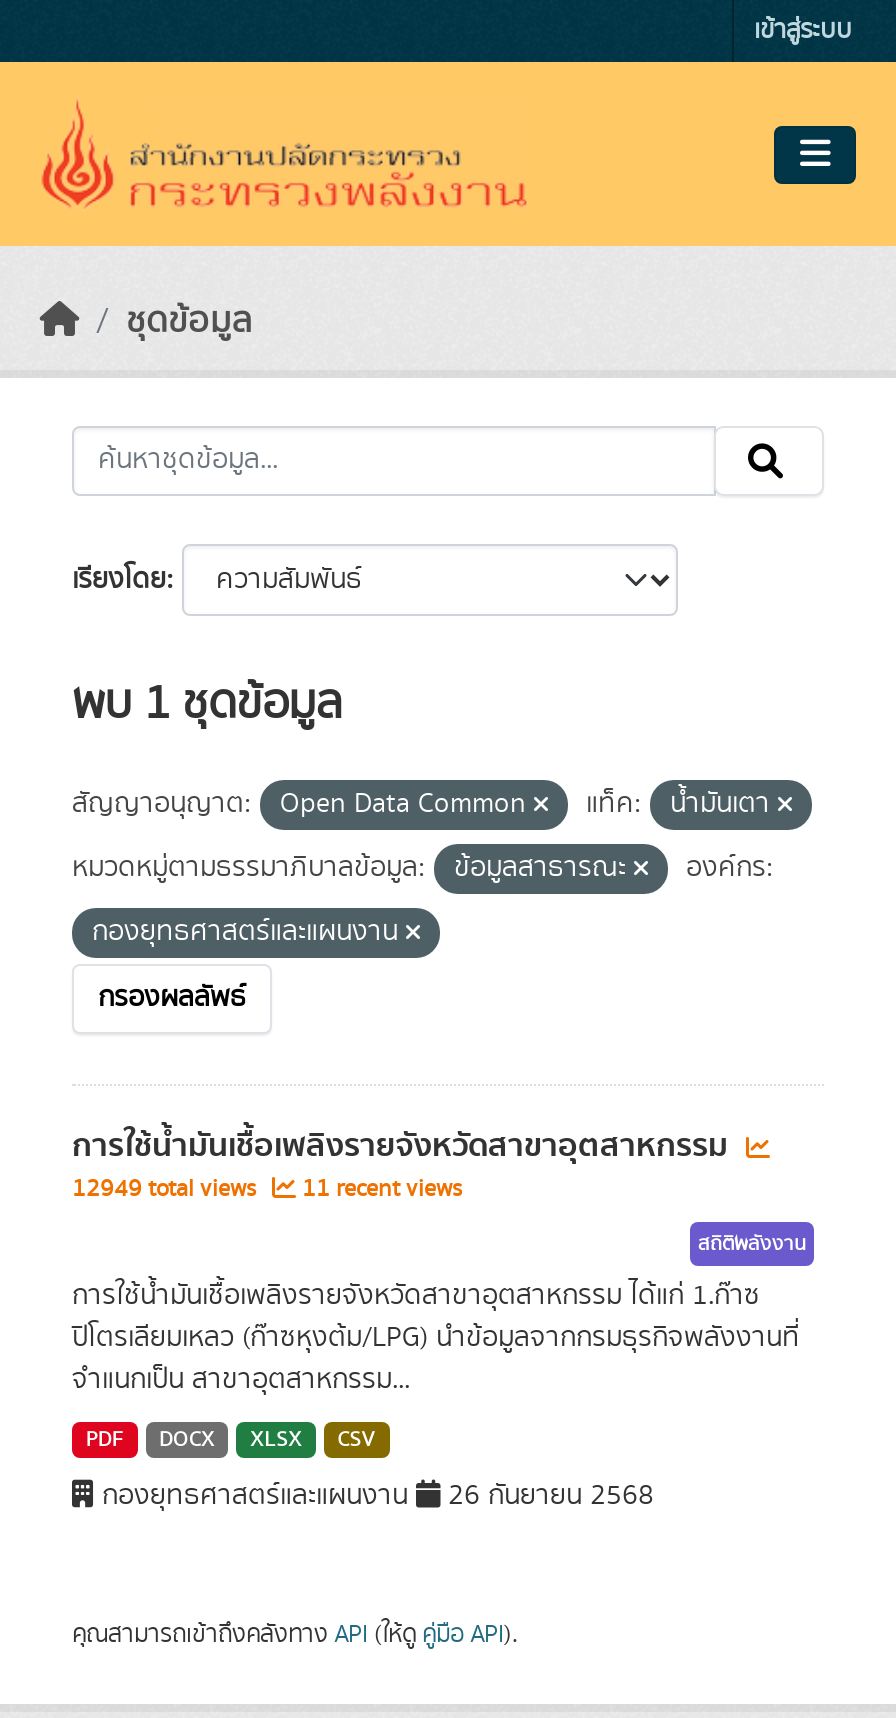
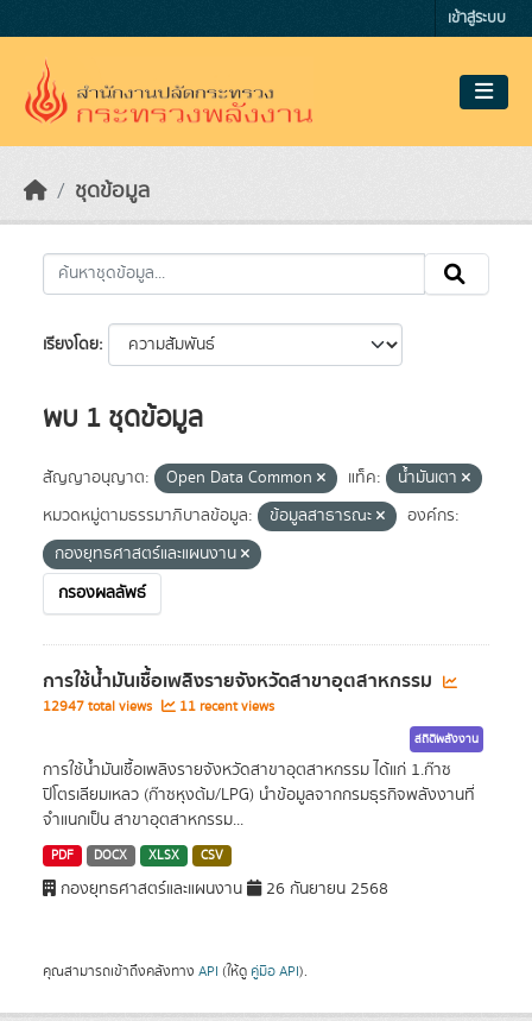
[72,1172,462,1206] 12949 total views 11 recent views -> [43,697,274,717] 12947 total views 11 recent views

